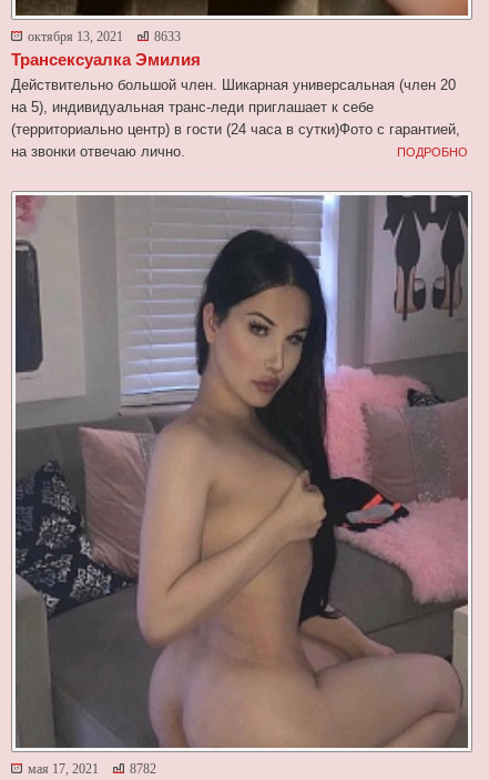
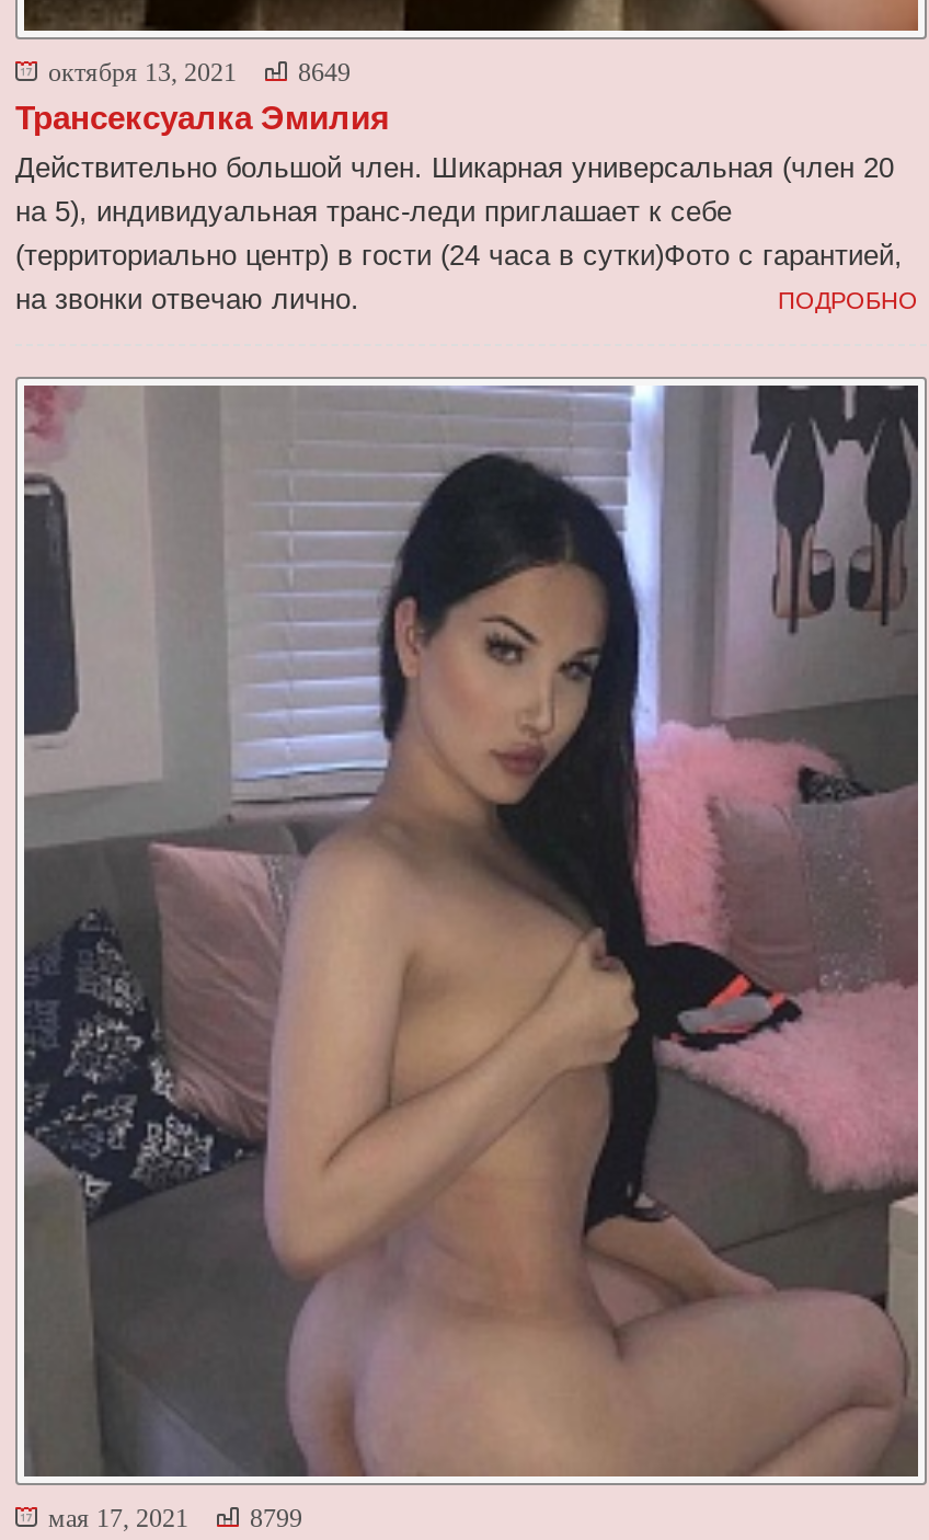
[154,29,181,45] 8633 -> [298,58,351,88] 8649
[28,761,156,776] мая 17, 2021 8782 -> [48,1502,302,1533] мая 17, 2021 8799

